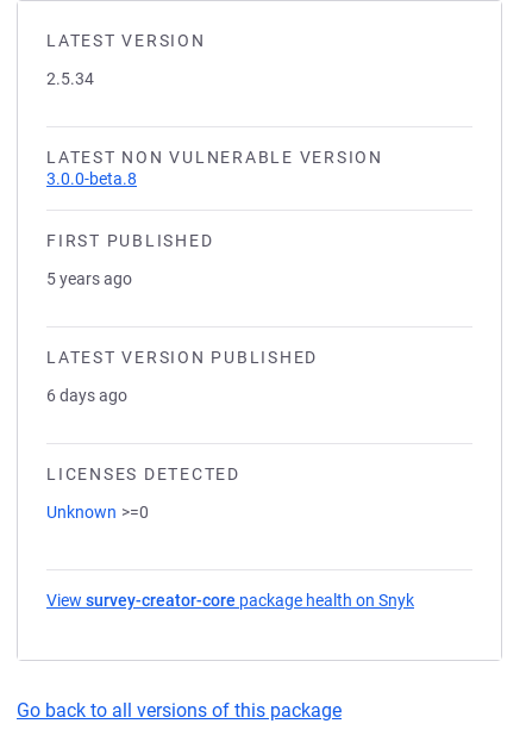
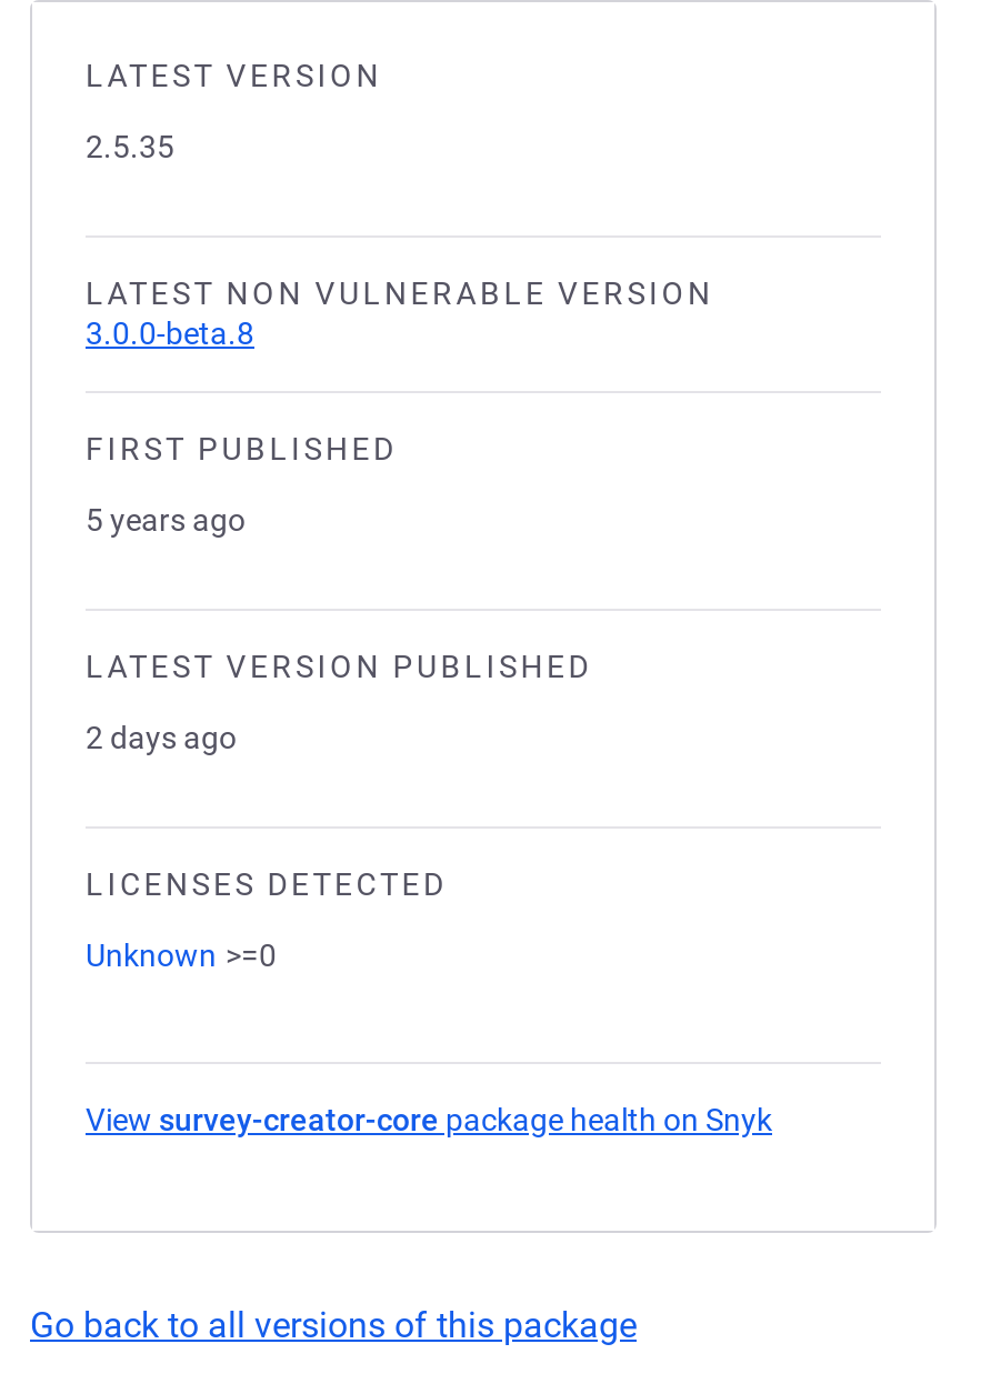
[46,69,94,88] 2.5.34 -> [86,129,174,164] 2.5.35
[46,386,127,405] 6 days ago -> [86,720,237,755] 2 days ago

